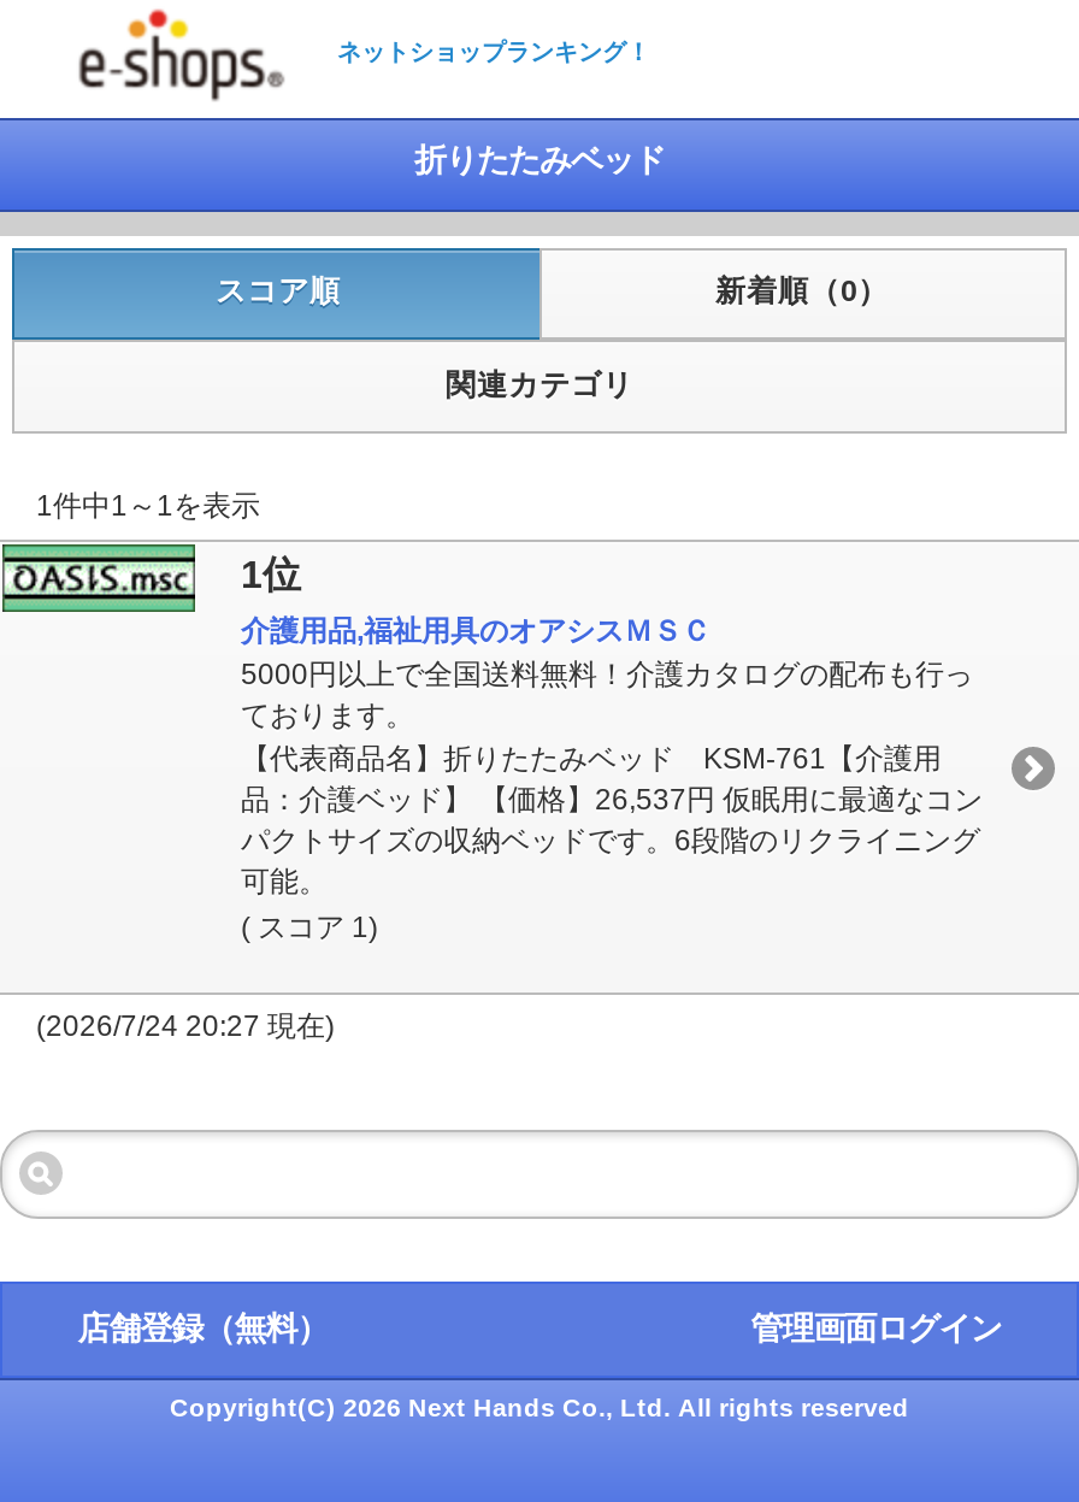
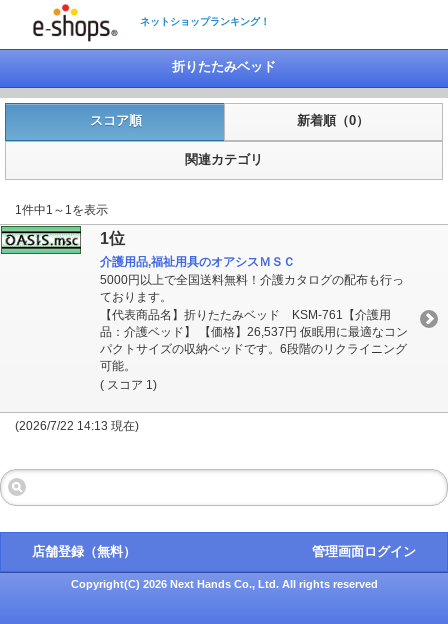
[36,1009,335,1043] (2026/7/24 20:27 現在) -> [15,419,139,433] (2026/7/22 14:13 現在)

